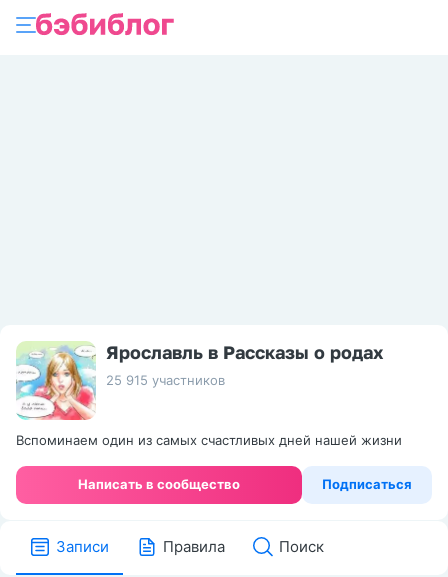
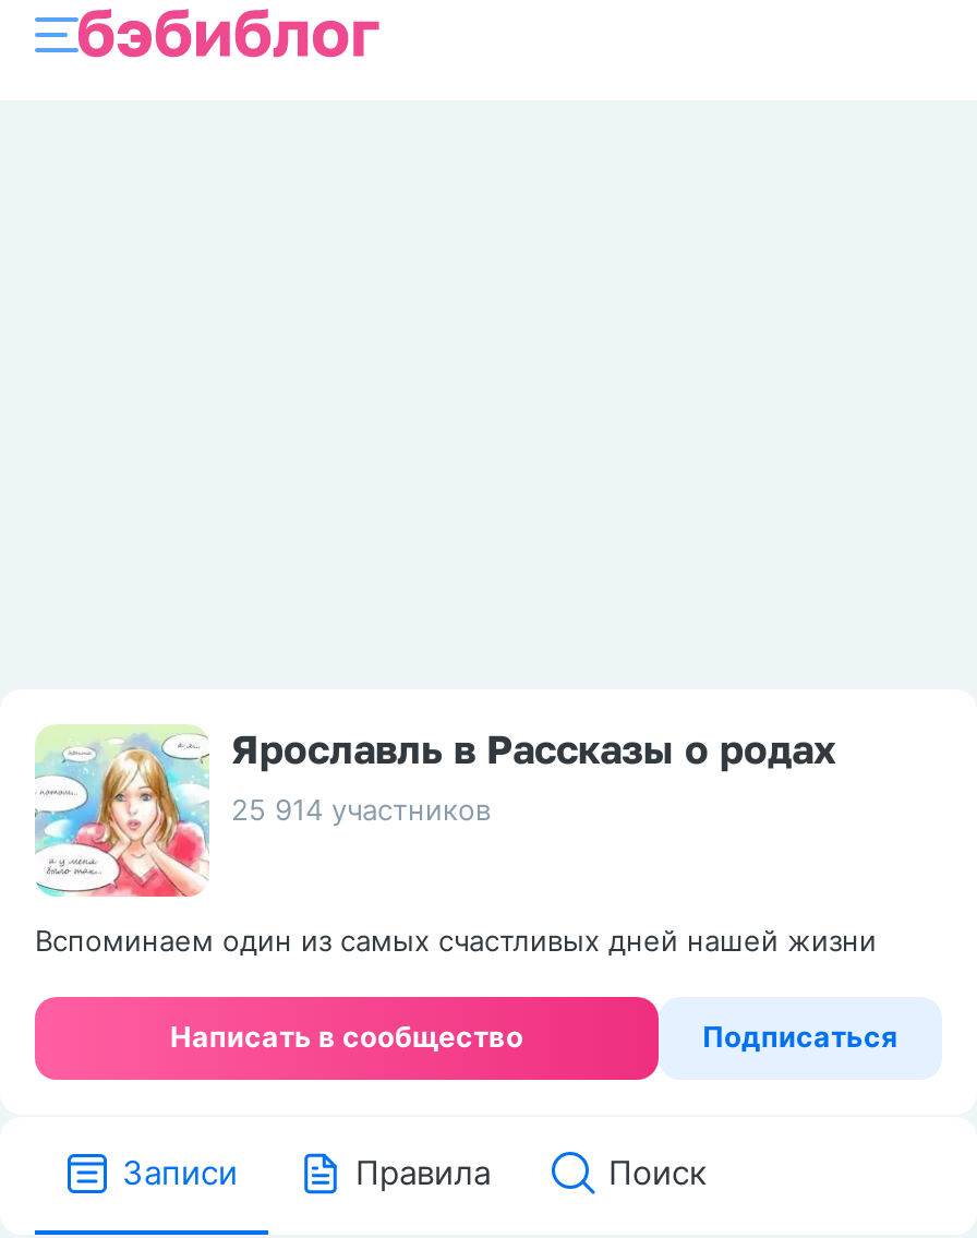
[106,372,225,388] 25 915 участников -> [231,792,491,827] 25 914 участников

